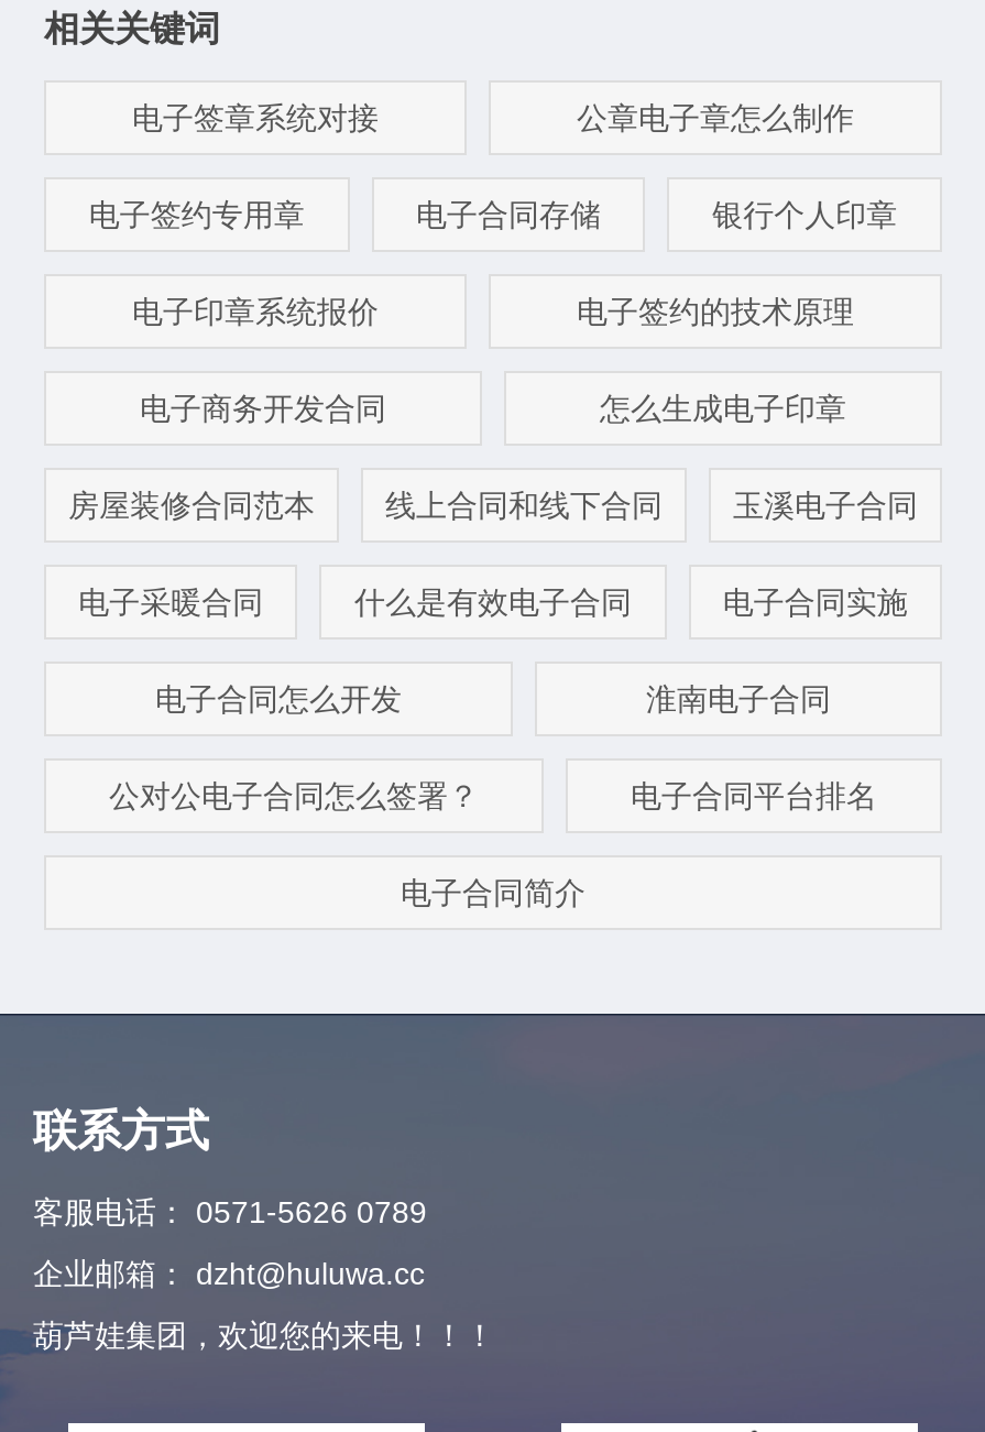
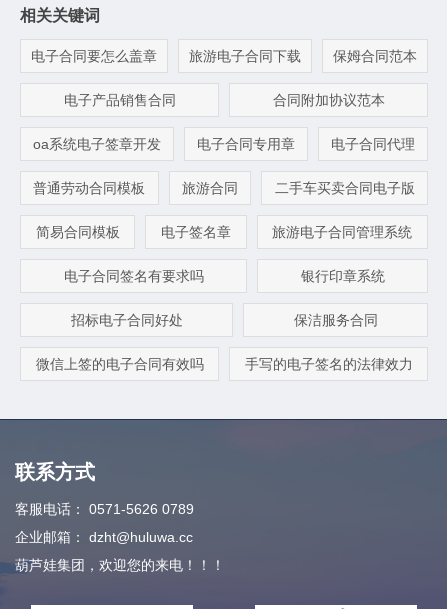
[68,100,918,910] 电子签章系统对接 | 公章电子章怎么制作 | 电子签约专用章 | 电子合同存储 | 银行个人印章 | 电子印章系统报价 | 电子签约的技术原理 | 电子商务开发合同 | 怎么生成电子印章 | 房屋装修合同范本 | 线上合同和线下合同 | 玉溪电子合同 | 电子采暖合同 | 什么是有效电子合同 | 电子合同实施 | 电子合同怎么开发 | 淮南电子合同 | 公对公电子合同怎么签署？ | 电子合同平台排名 | 电子合同简介 -> [31,48,417,372] 电子合同要怎么盖章 | 旅游电子合同下载 | 保姆合同范本 | 电子产品销售合同 | 合同附加协议范本 | oa系统电子签章开发 | 电子合同专用章 | 电子合同代理 | 普通劳动合同模板 | 旅游合同 | 二手车买卖合同电子版 | 简易合同模板 | 电子签名章 | 旅游电子合同管理系统 | 电子合同签名有要求吗 | 银行印章系统 | 招标电子合同好处 | 保洁服务合同 | 微信上签的电子合同有效吗 | 手写的电子签名的法律效力

